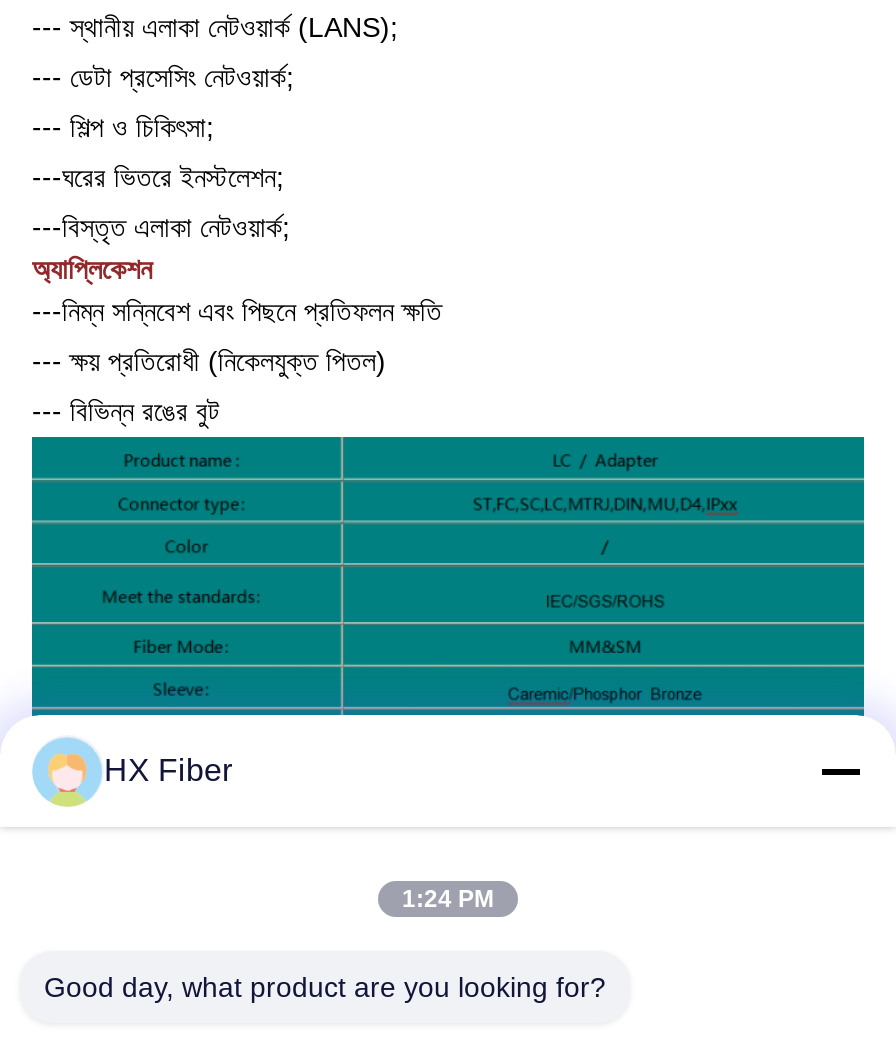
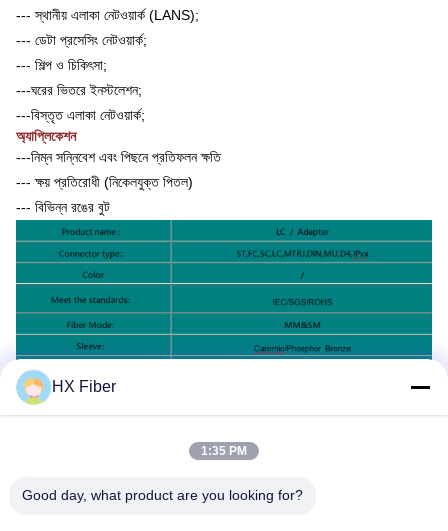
[402,885,494,913] 1:24 PM -> [201,444,247,458] 1:35 PM

